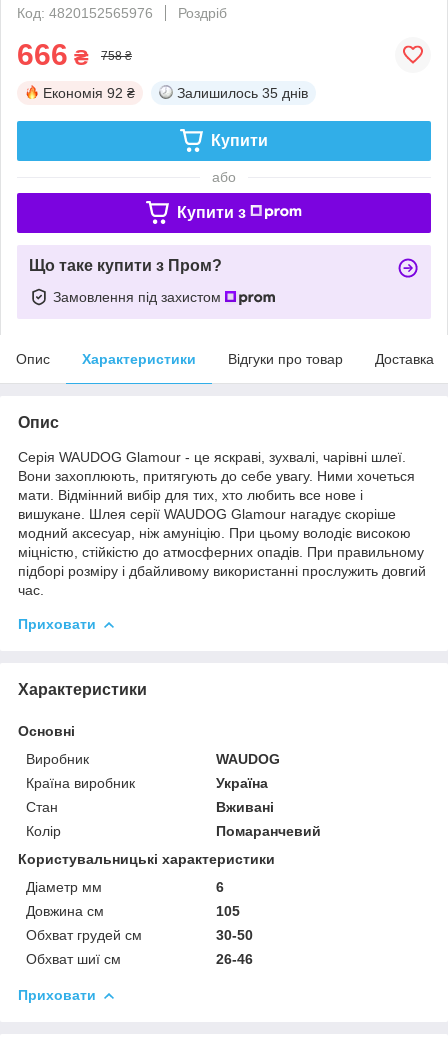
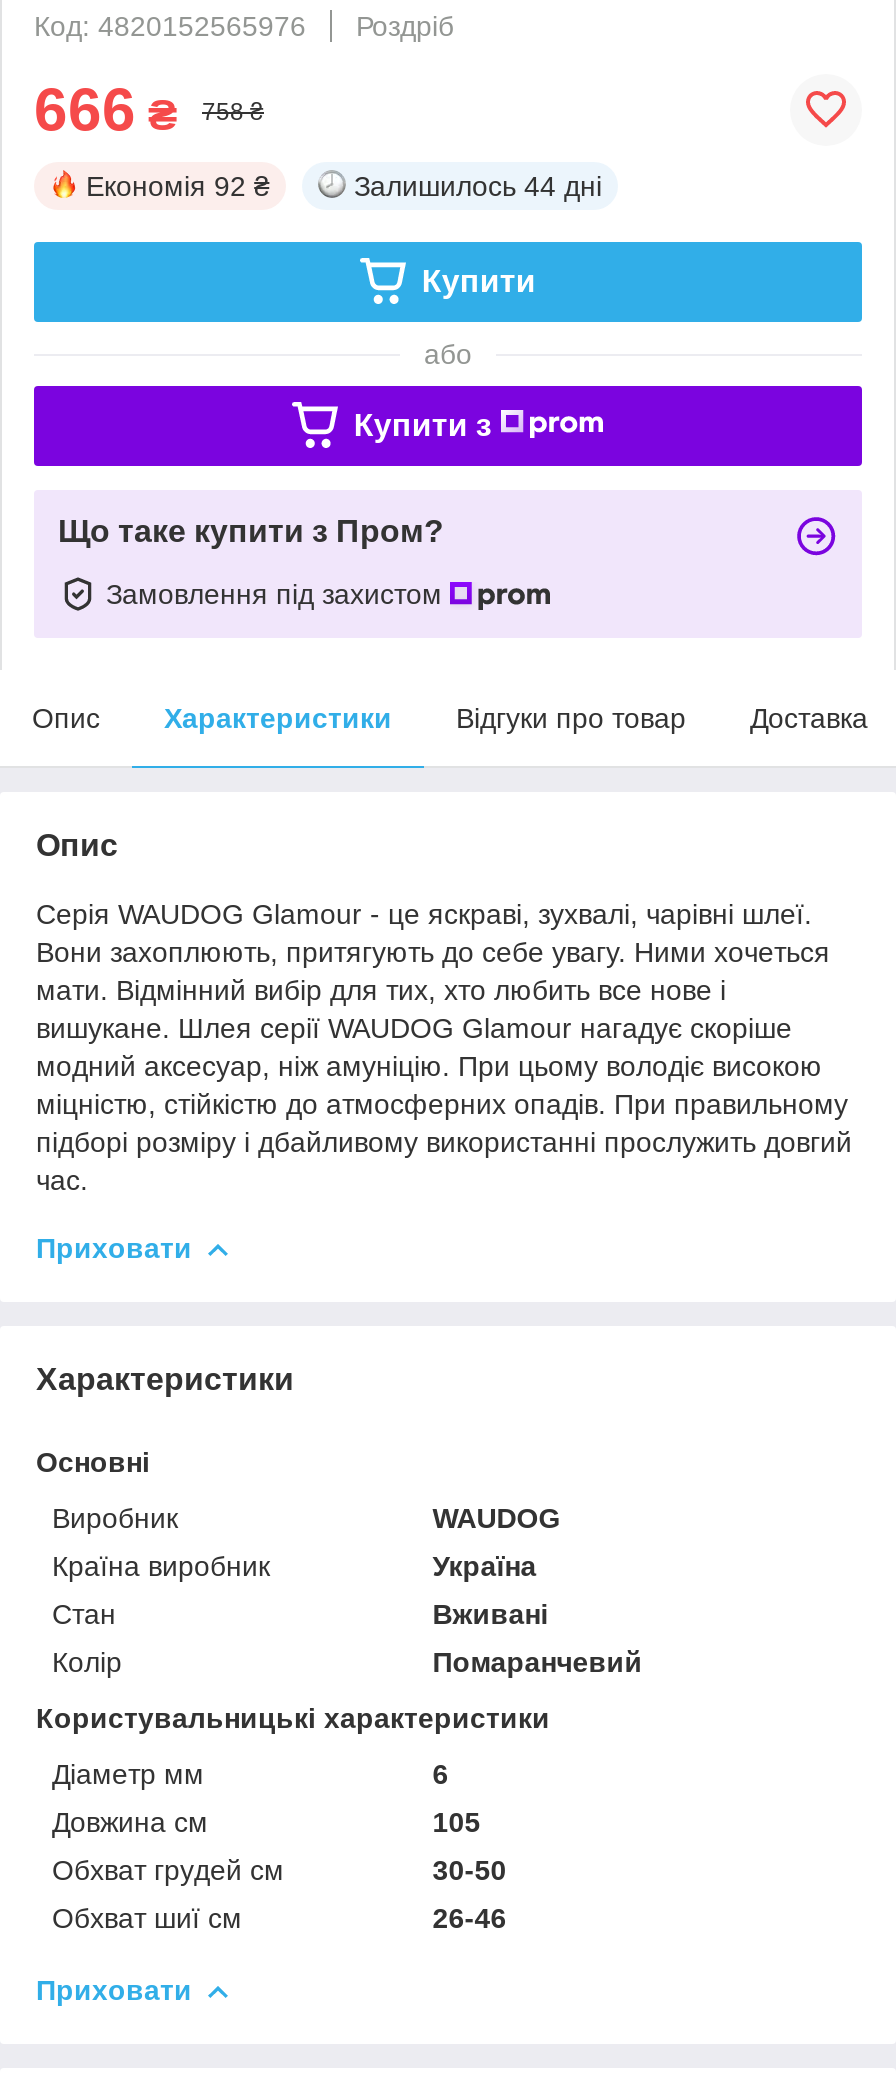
[177,85,308,101] Залишилось 35 днів -> [354,170,602,202] Залишилось 44 дні

